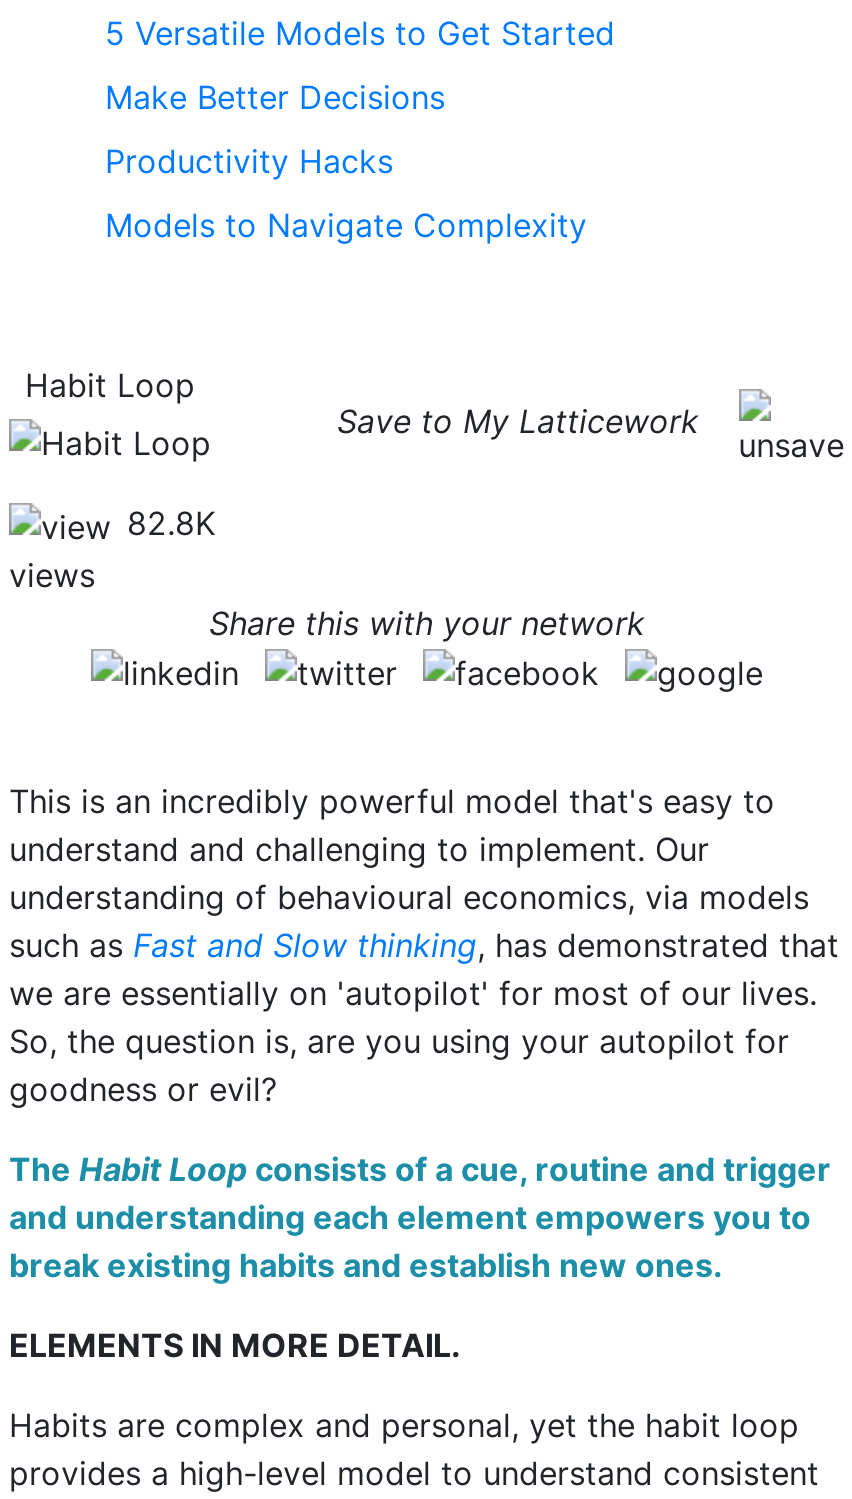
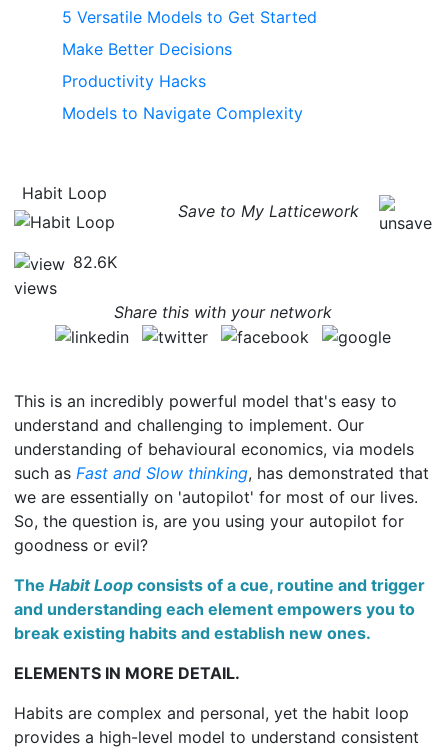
[127,503,215,543] 82.8K -> [73,252,117,272] 82.6K

